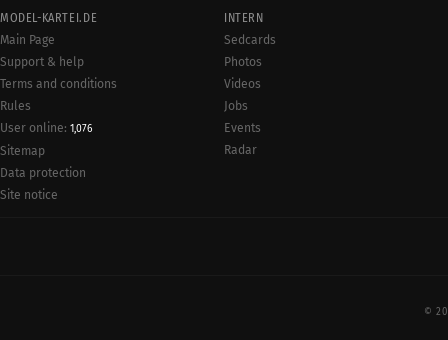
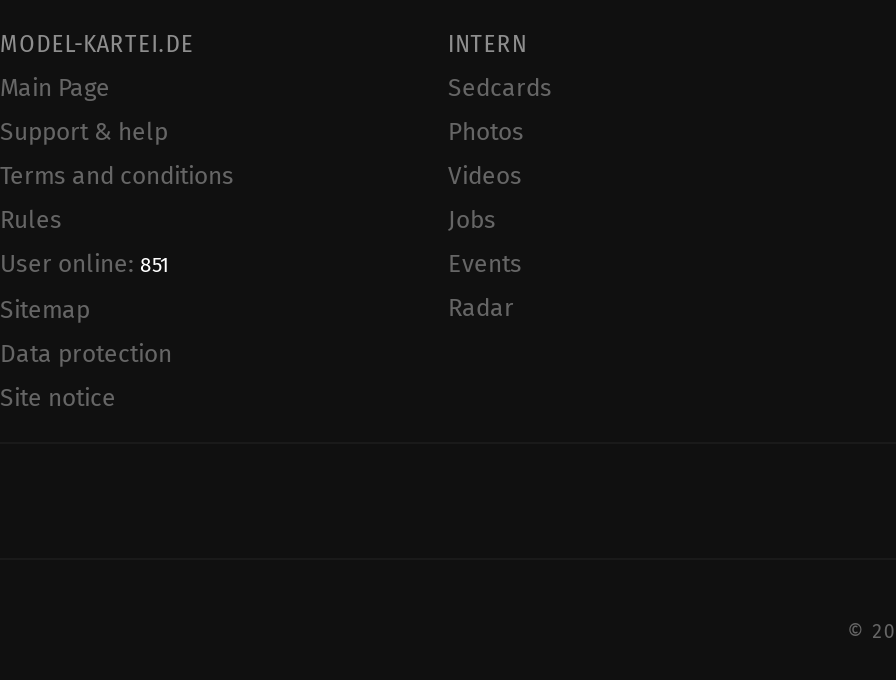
[0,121,93,135] User online: 1,076 -> [0,250,168,278] User online: 851

